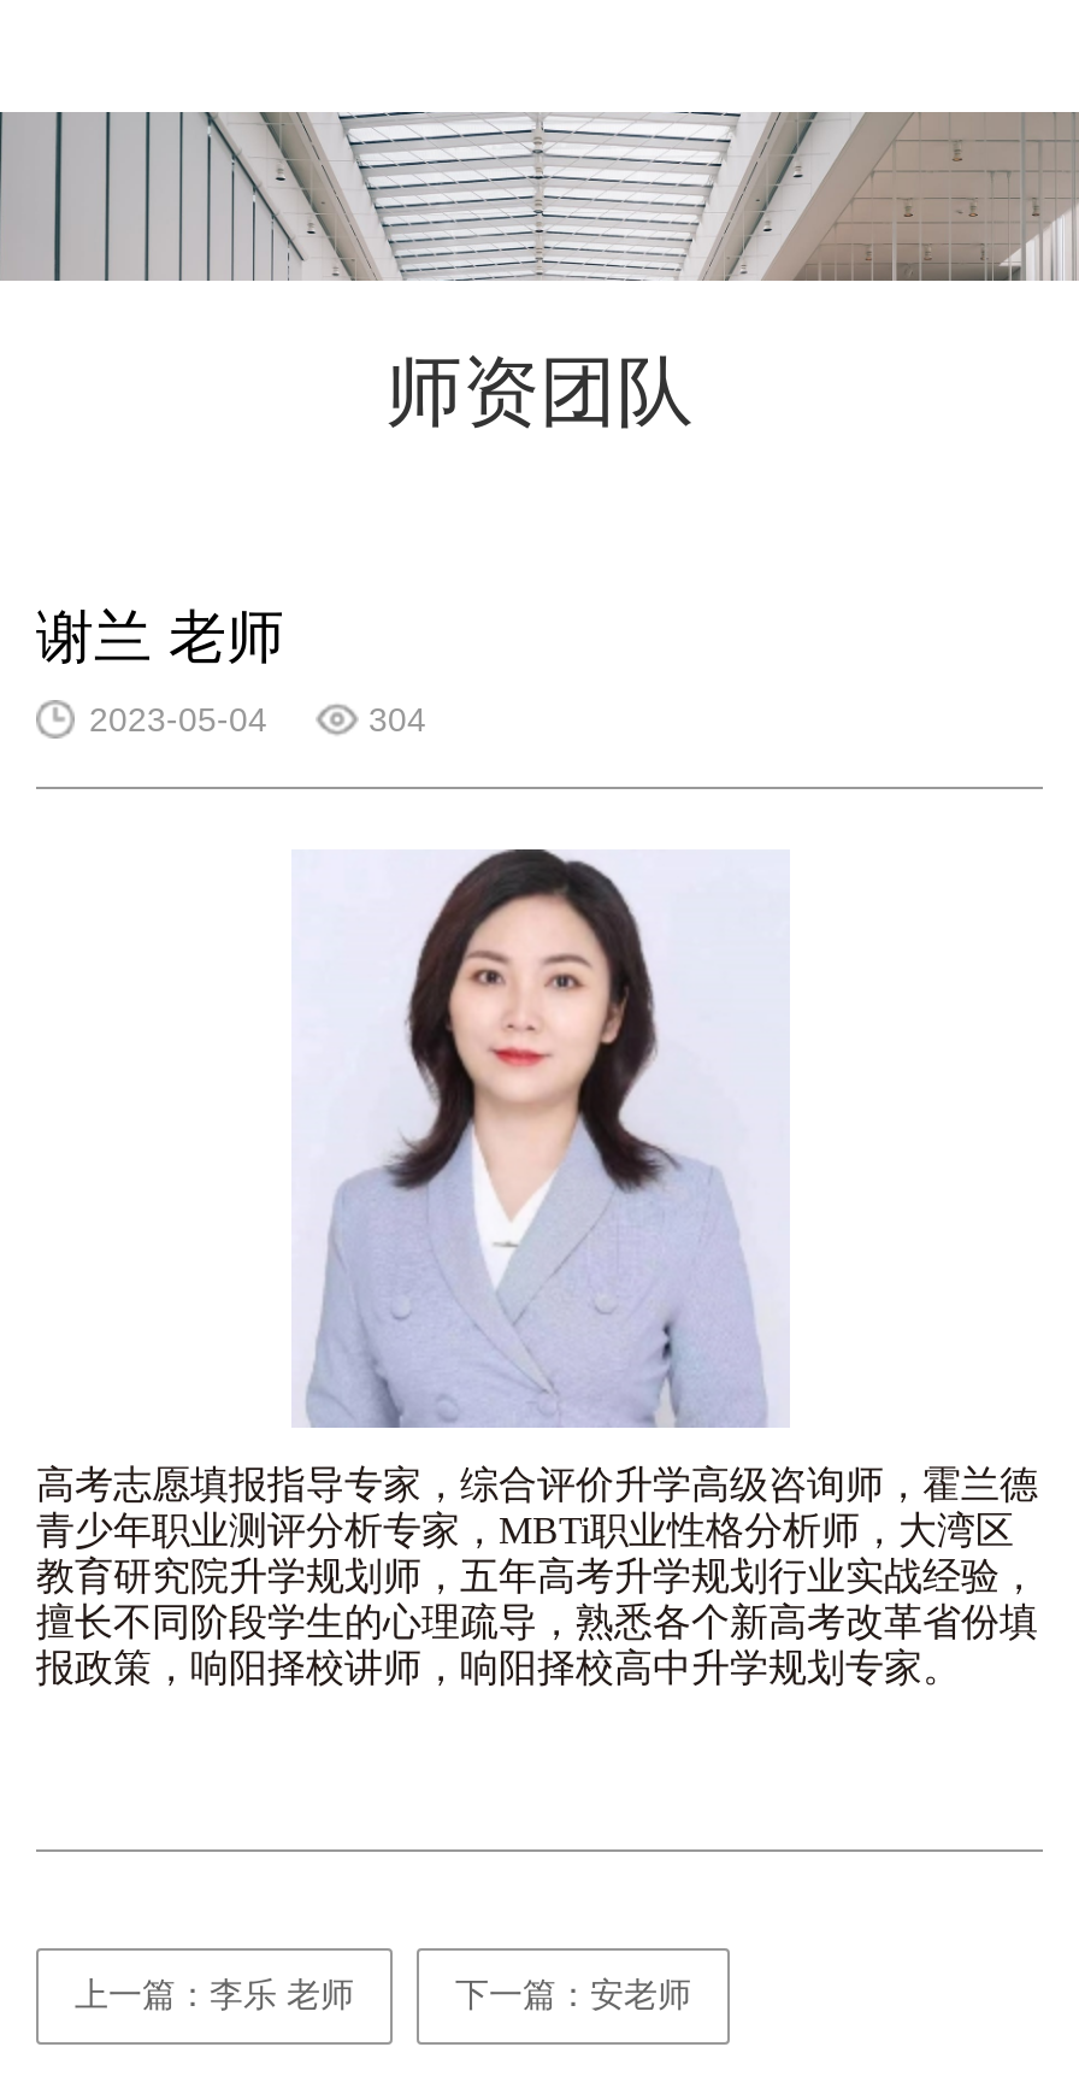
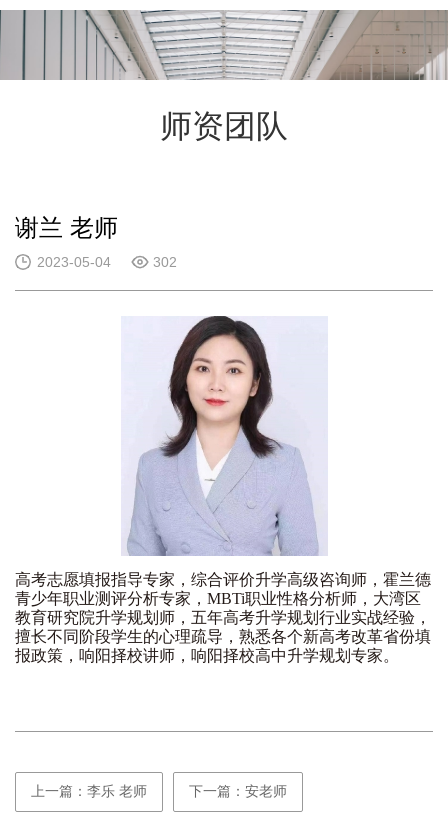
[368,700,426,739] 304 -> [153,254,177,270] 302

